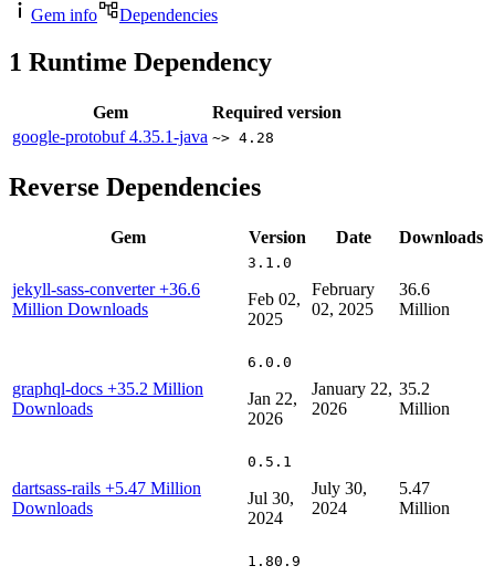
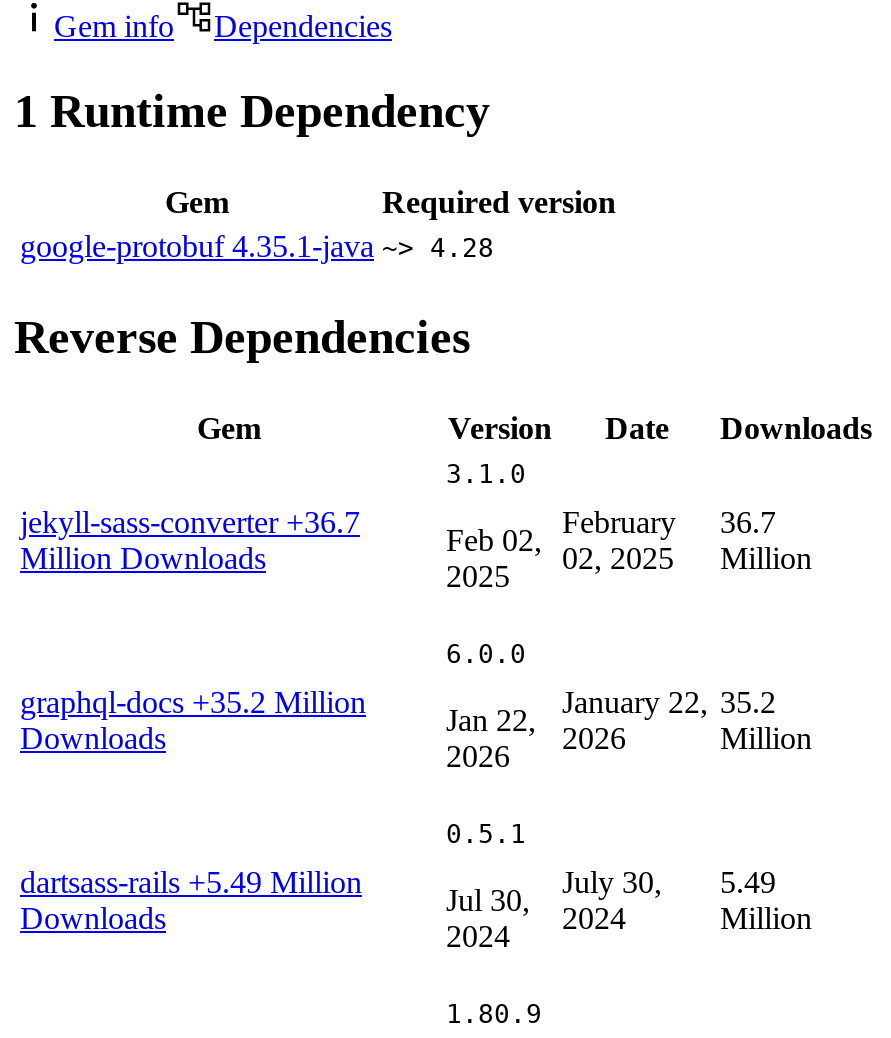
[12,280,200,299] jekyll-sass-converter +36.6 -> [20,505,360,539] jekyll-sass-converter +36.7
[312,280,430,299] February 36.6 -> [562,505,776,539] February 36.7
[12,479,201,498] dartsass-rails +5.47 Million -> [20,865,362,899] dartsass-rails +5.49 Million
[312,479,430,498] July 30, 5.47 -> [562,865,776,899] July 30, 5.49

